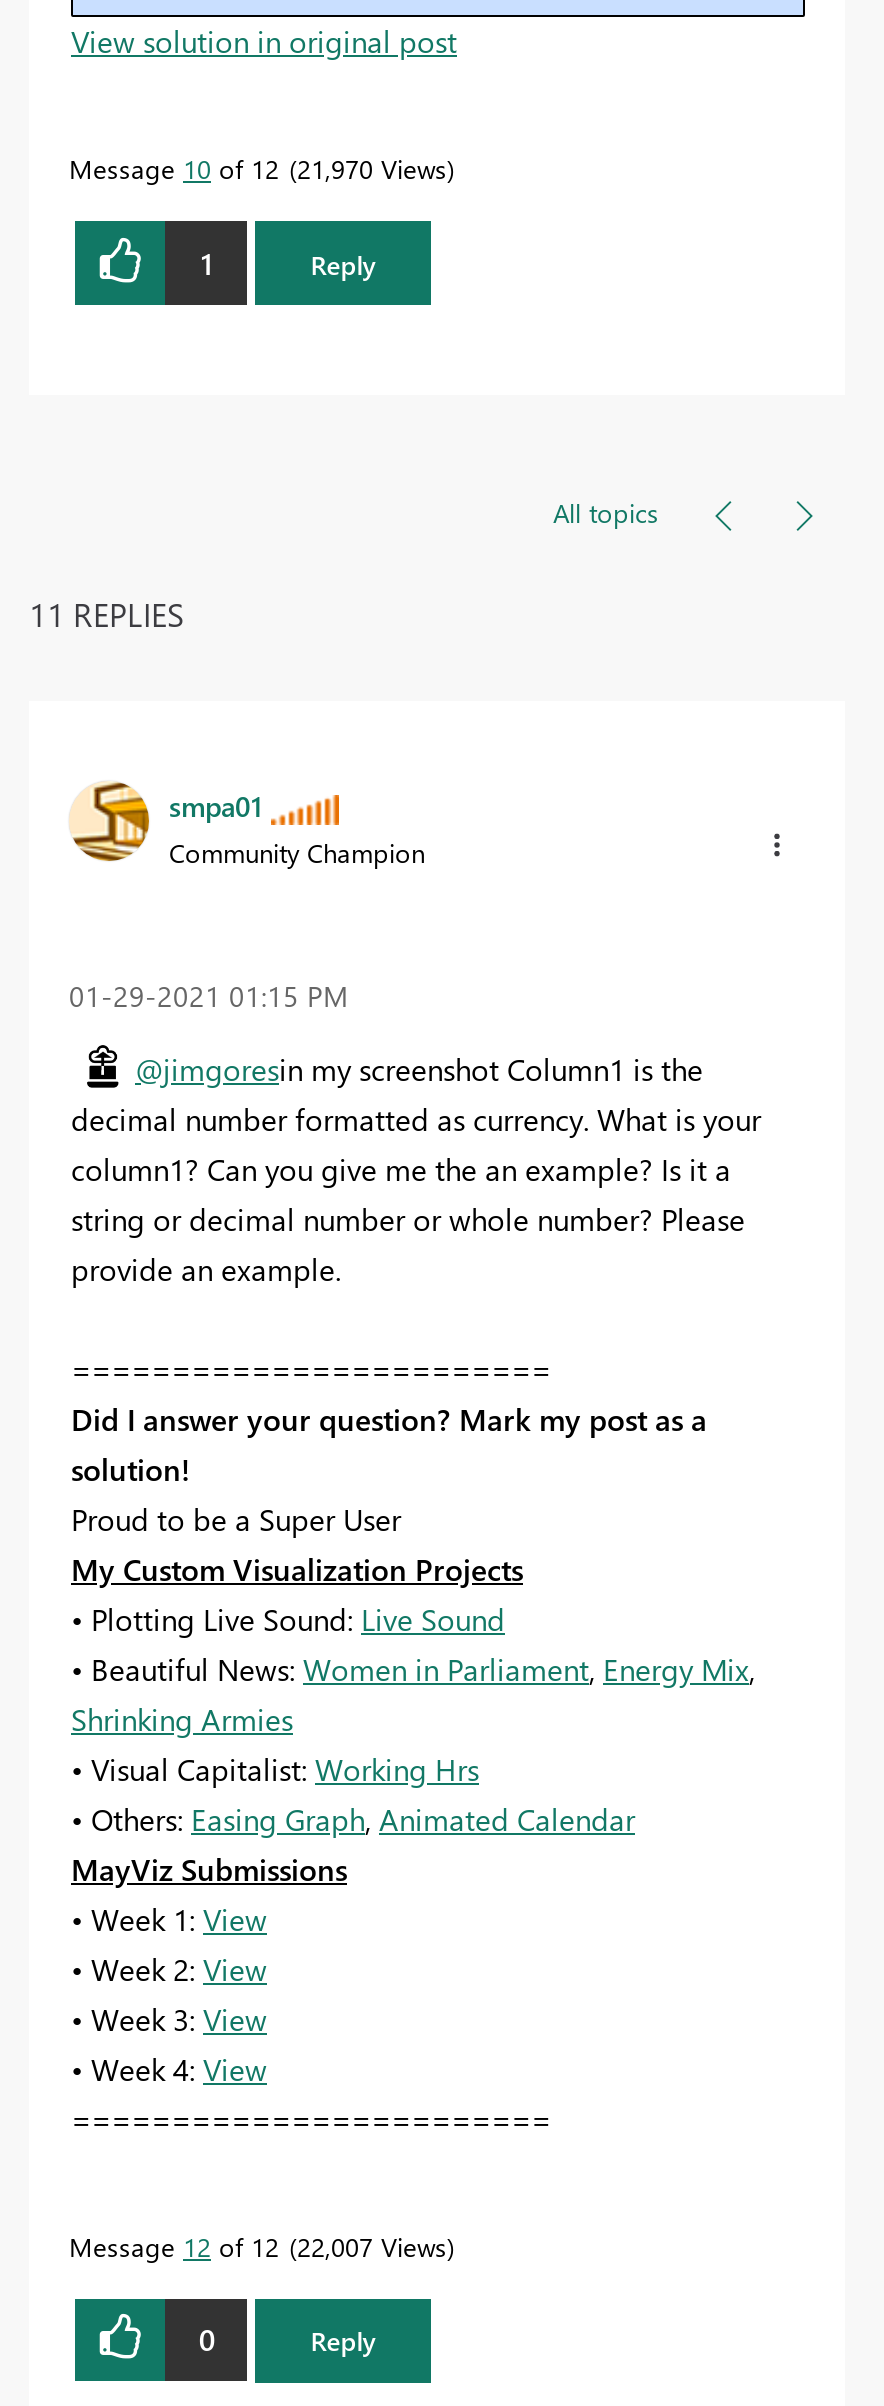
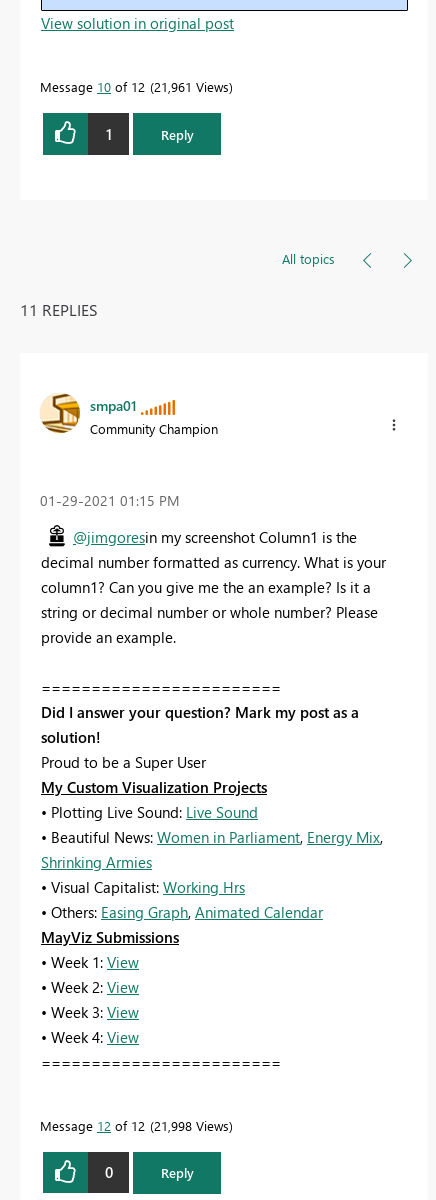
[69,151,447,185] Message 10 of 12 21,970 Views -> [40,78,229,95] Message 10 of 12 21,961 Views
[69,2228,447,2262] Message 12 of 12 22,007 Views -> [40,1117,229,1134] Message 12 of 12 21,998 Views

